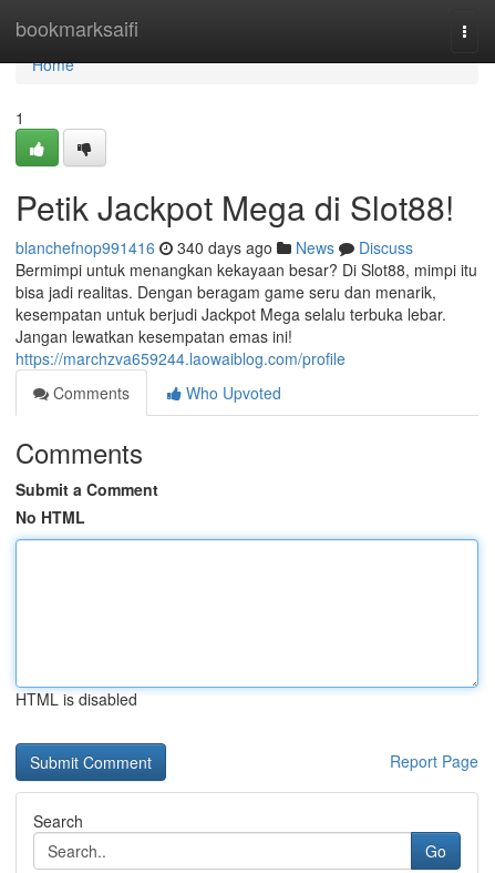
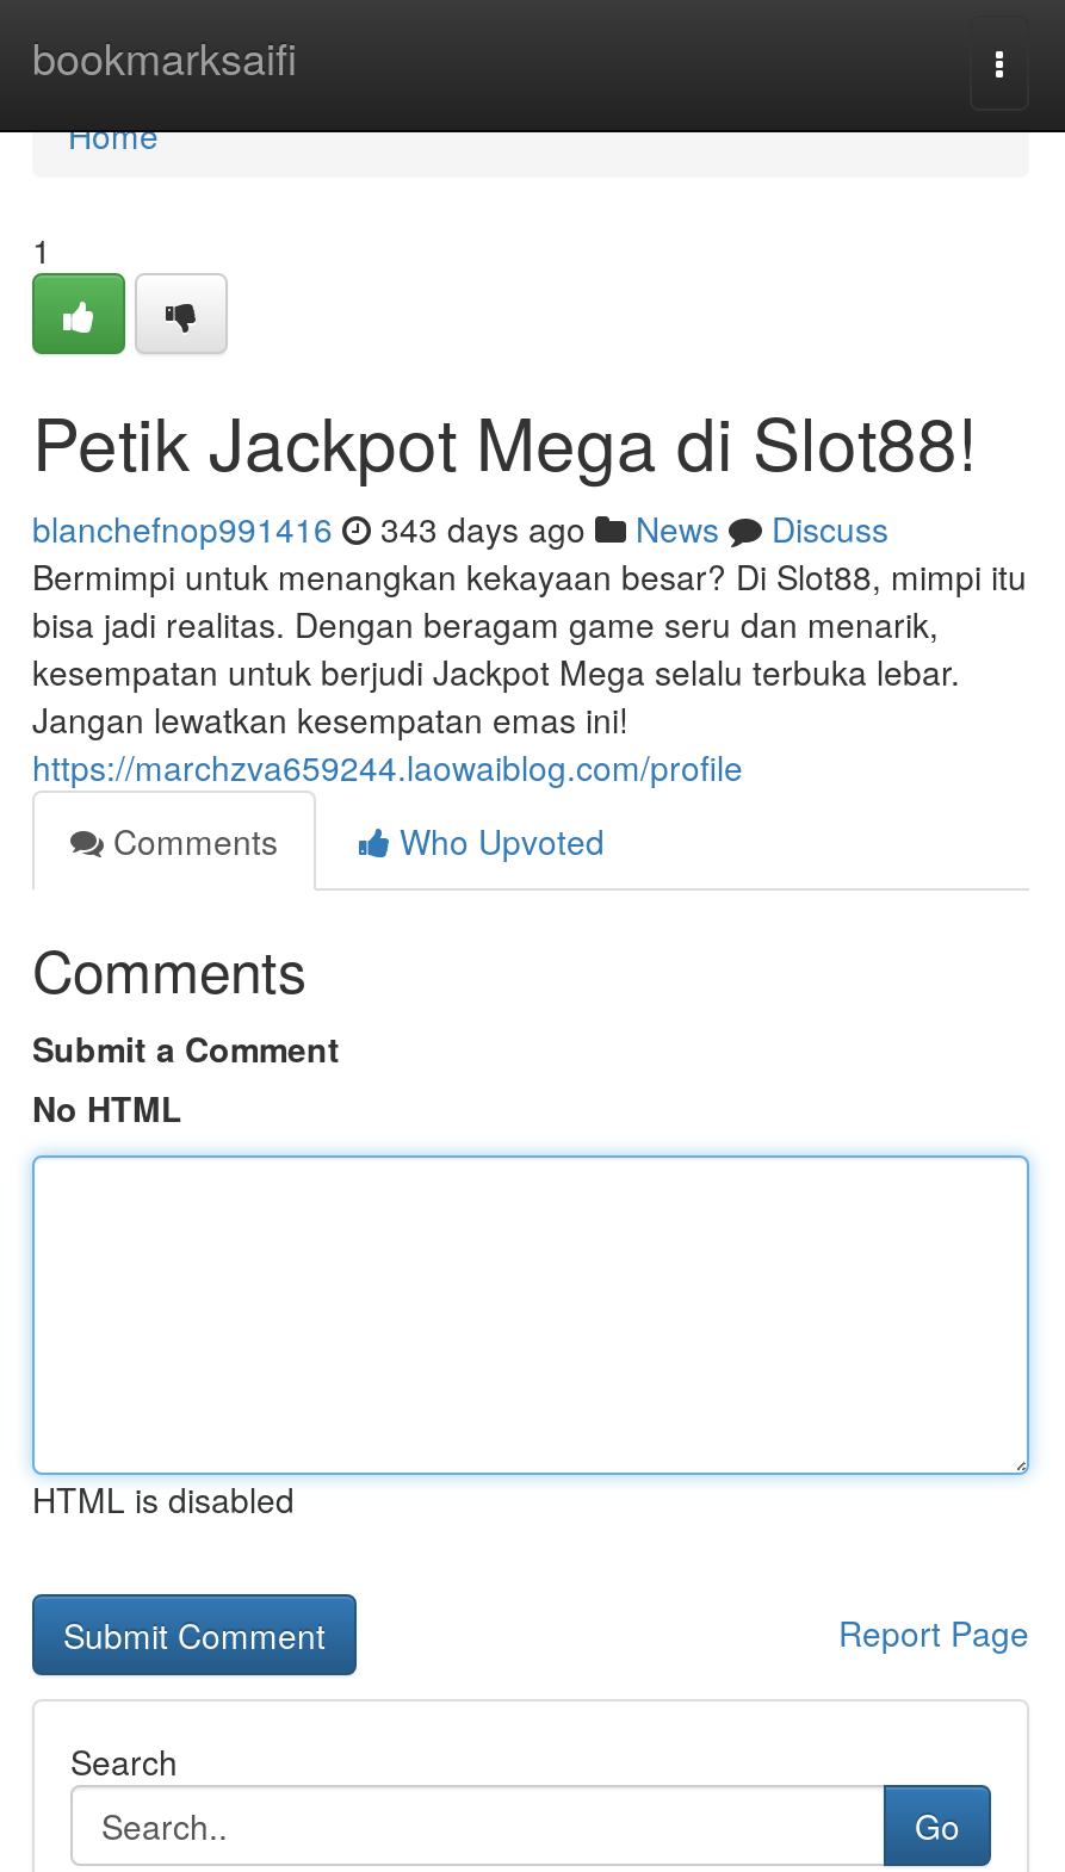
[16,236,413,258] blanchefnop991416 340 days ago News Discuss -> [32,504,888,552] blanchefnop991416 343 days ago News Discuss

